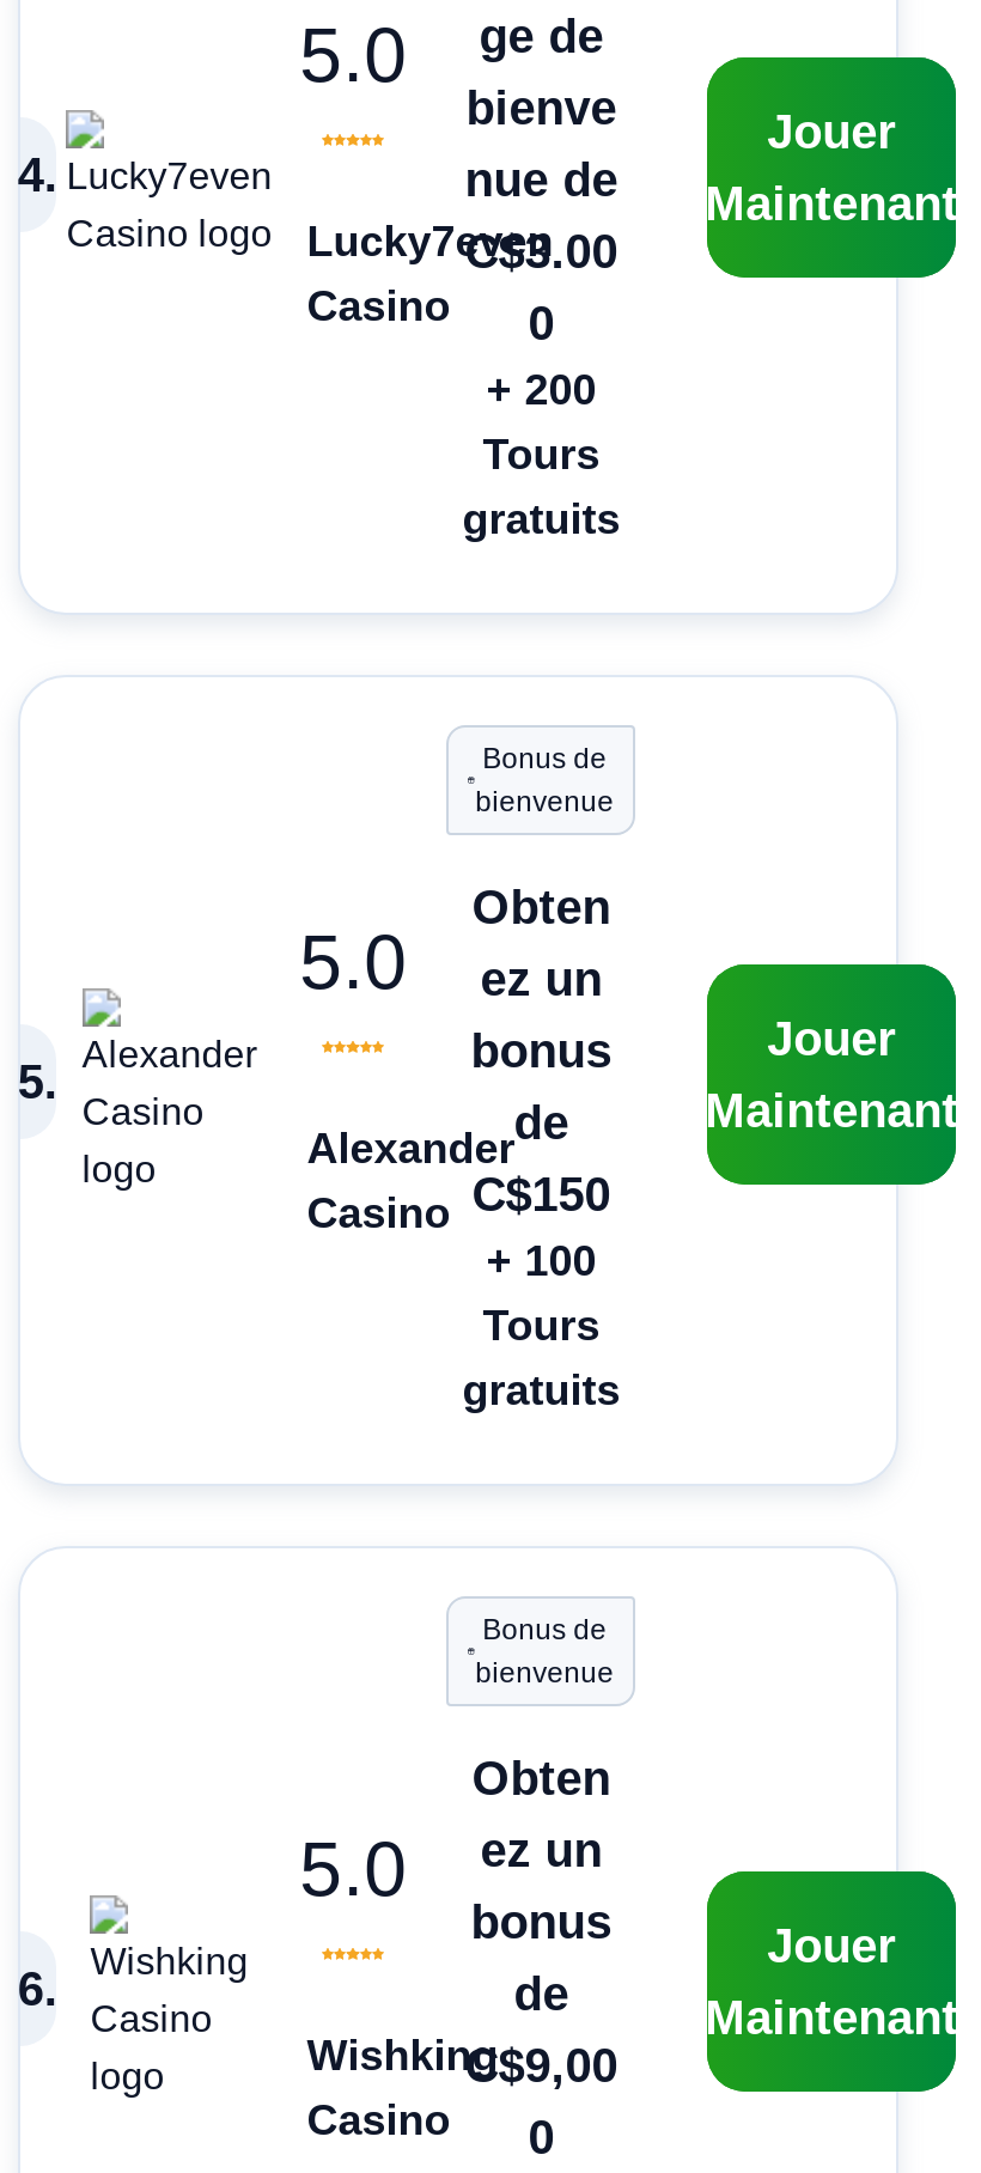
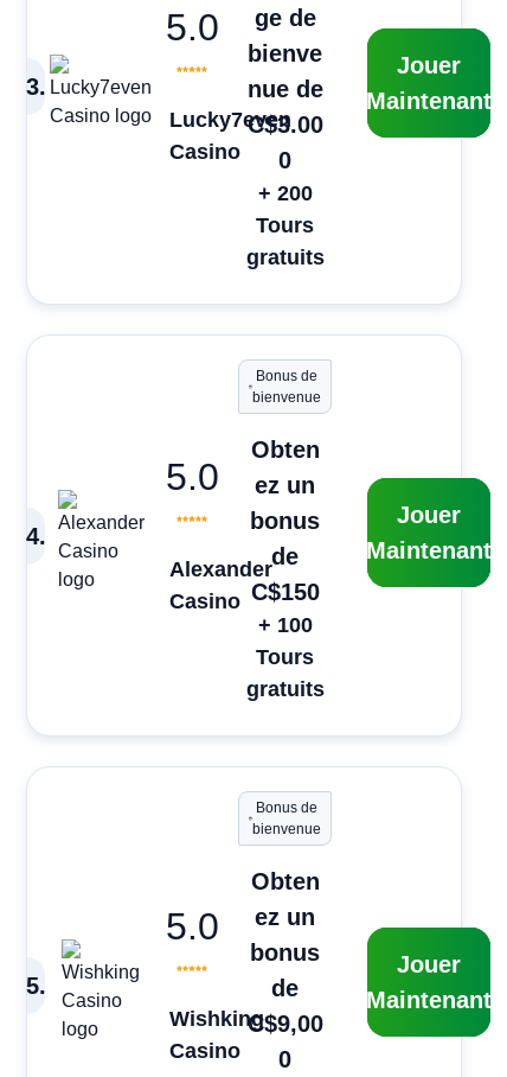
[17,147,58,200] 4. -> [26,73,46,99] 3.
[17,1054,58,1107] 5. -> [26,522,46,549] 4.
[17,1961,58,2014] 6. -> [26,972,46,998] 5.

